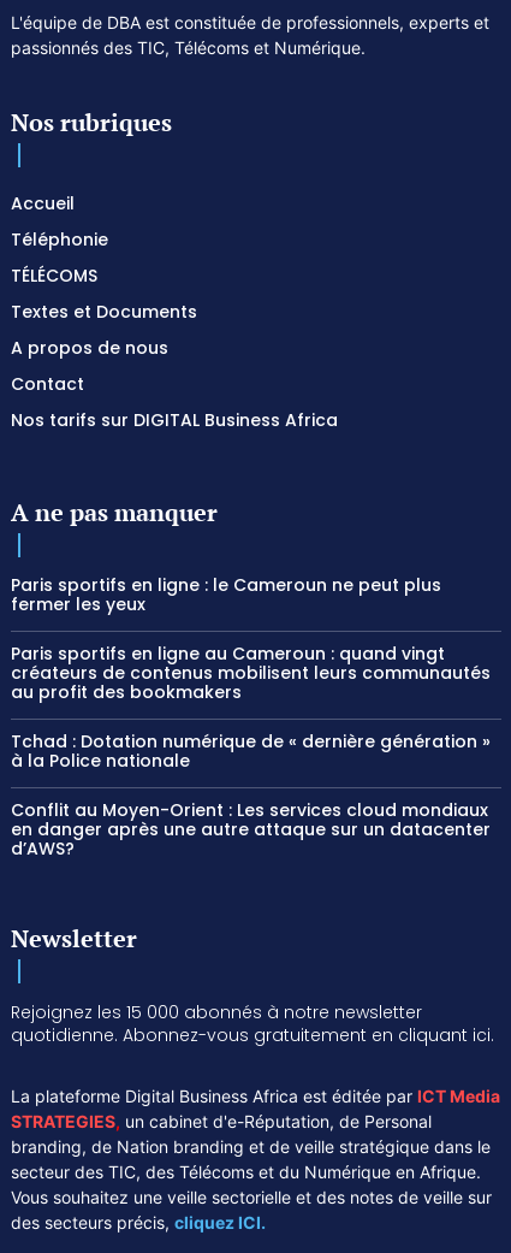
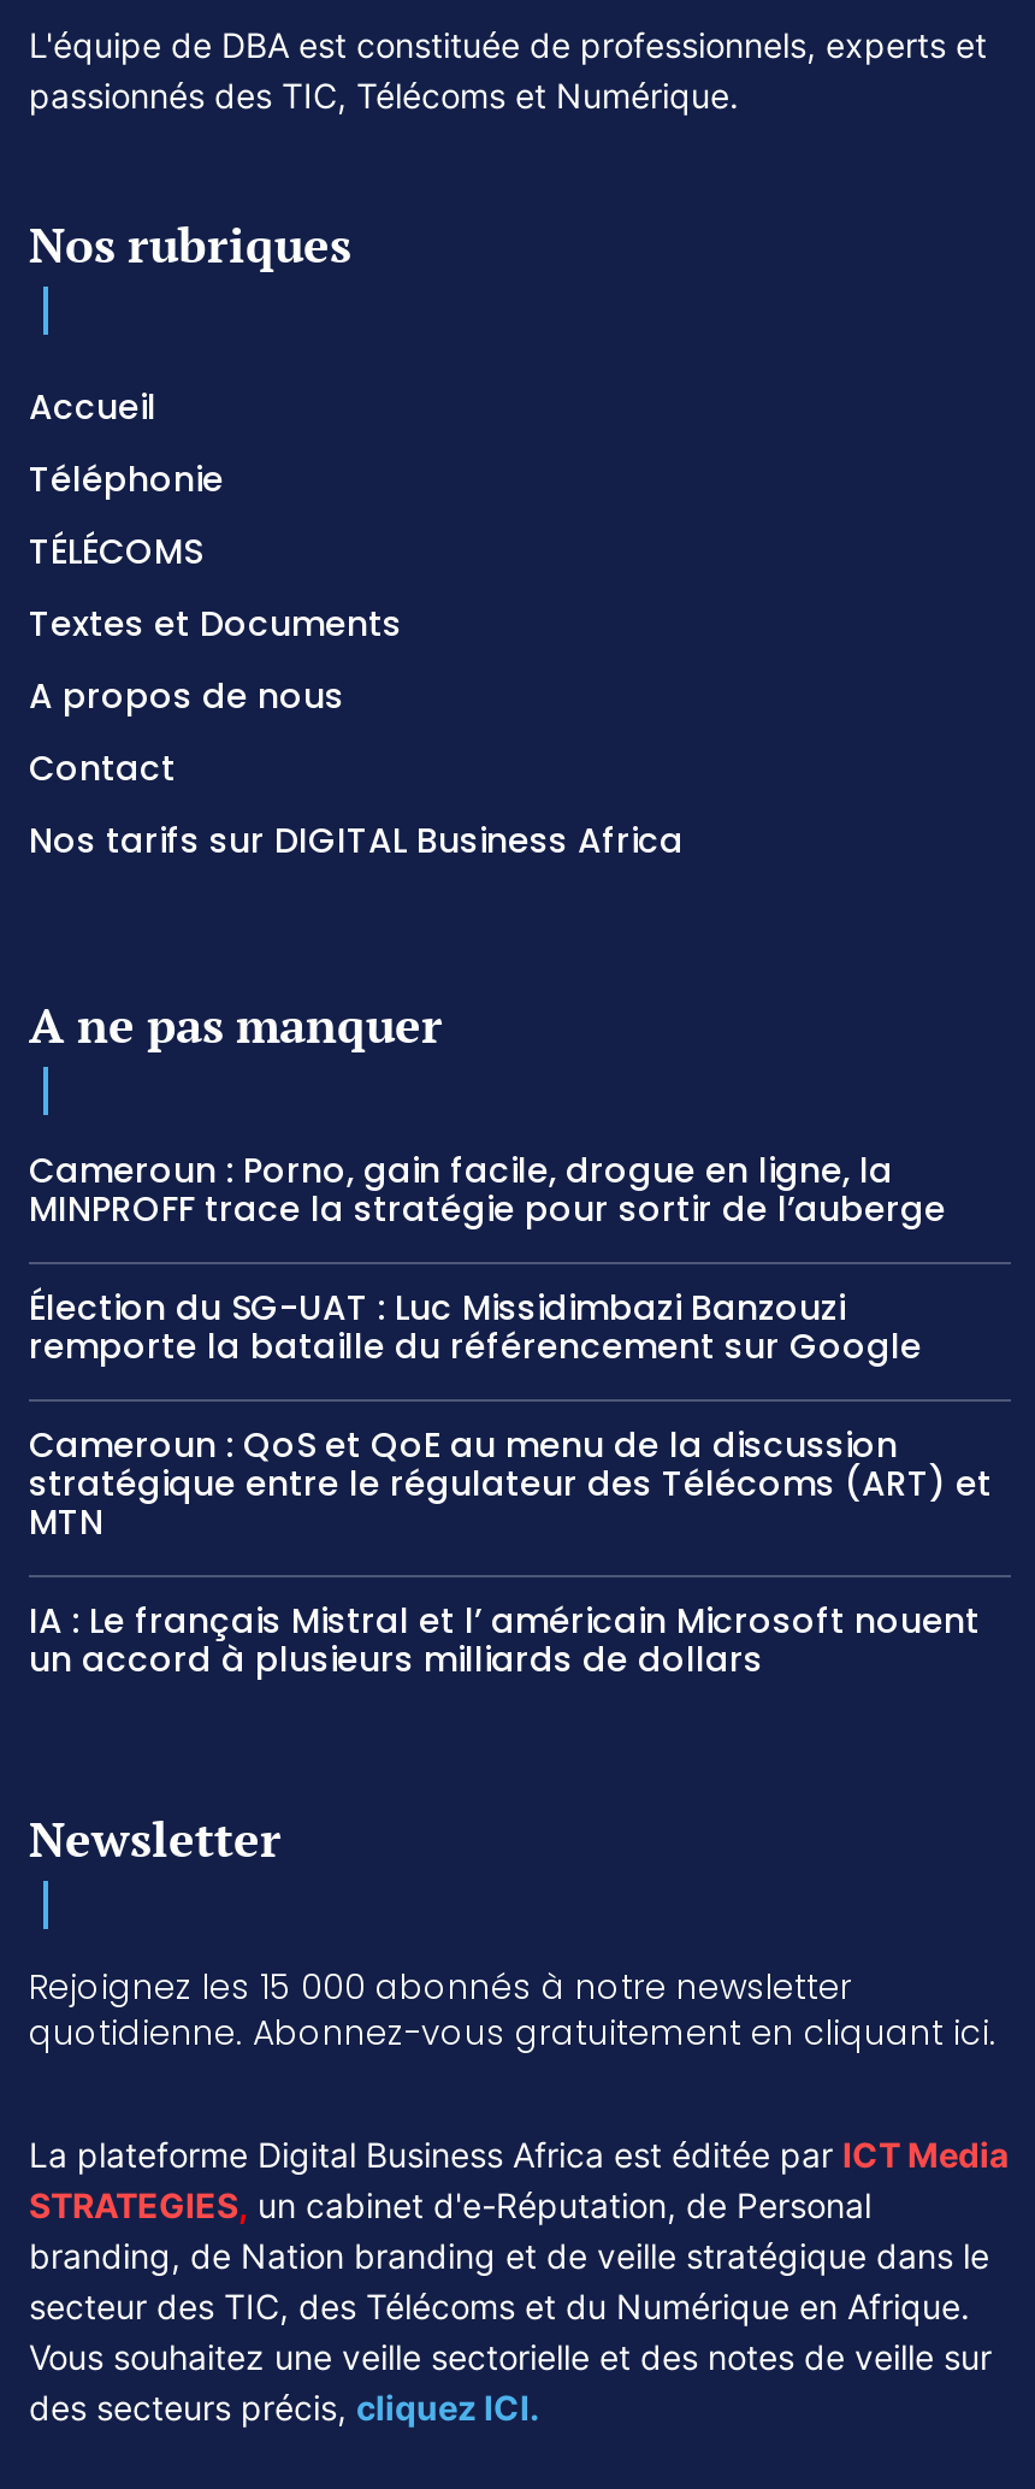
[11,573,441,616] Paris sportifs en ligne : le Cameroun ne peut plus | fermer les yeux -> [29,1146,956,1232] Cameroun : Porno, gain facile, drogue en ligne, la | MINPROFF trace la stratégie pour sortir de l’auberge
[11,641,491,704] Paris sportifs en ligne au Cameroun : quand vingt | créateurs de contenus mobilisent leurs communautés | au profit des bookmakers -> [29,1283,922,1370] Élection du SG-UAT : Luc Missidimbazi Banzouzi | remporte la bataille du référencement sur Google
[11,729,491,772] Tchad : Dotation numérique de « dernière génération » | à la Police nationale -> [29,1420,992,1545] Cameroun : QoS et QoE au menu de la discussion | stratégique entre le régulateur des Télécoms (ART) et | MTN
[11,798,491,860] Conflit au Moyen-Orient : Les services cloud mondiaux | en danger après une autre attaque sur un datacenter | d’AWS? -> [29,1596,980,1683] IA : Le français Mistral et l’ américain Microsoft nouent | un accord à plusieurs milliards de dollars

